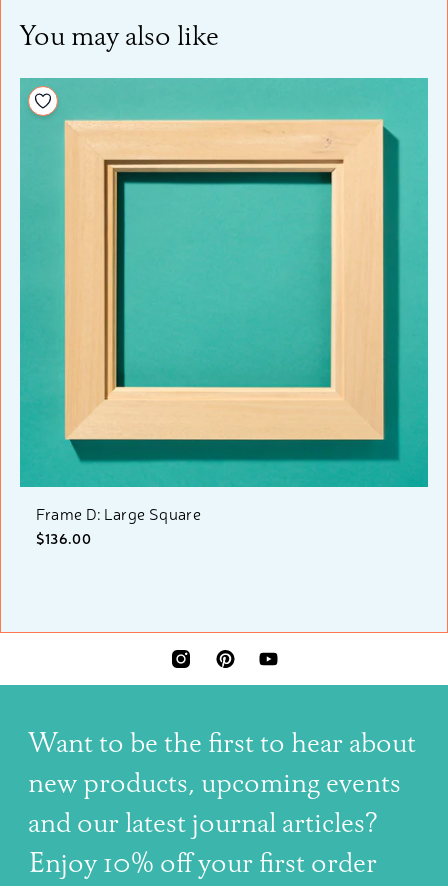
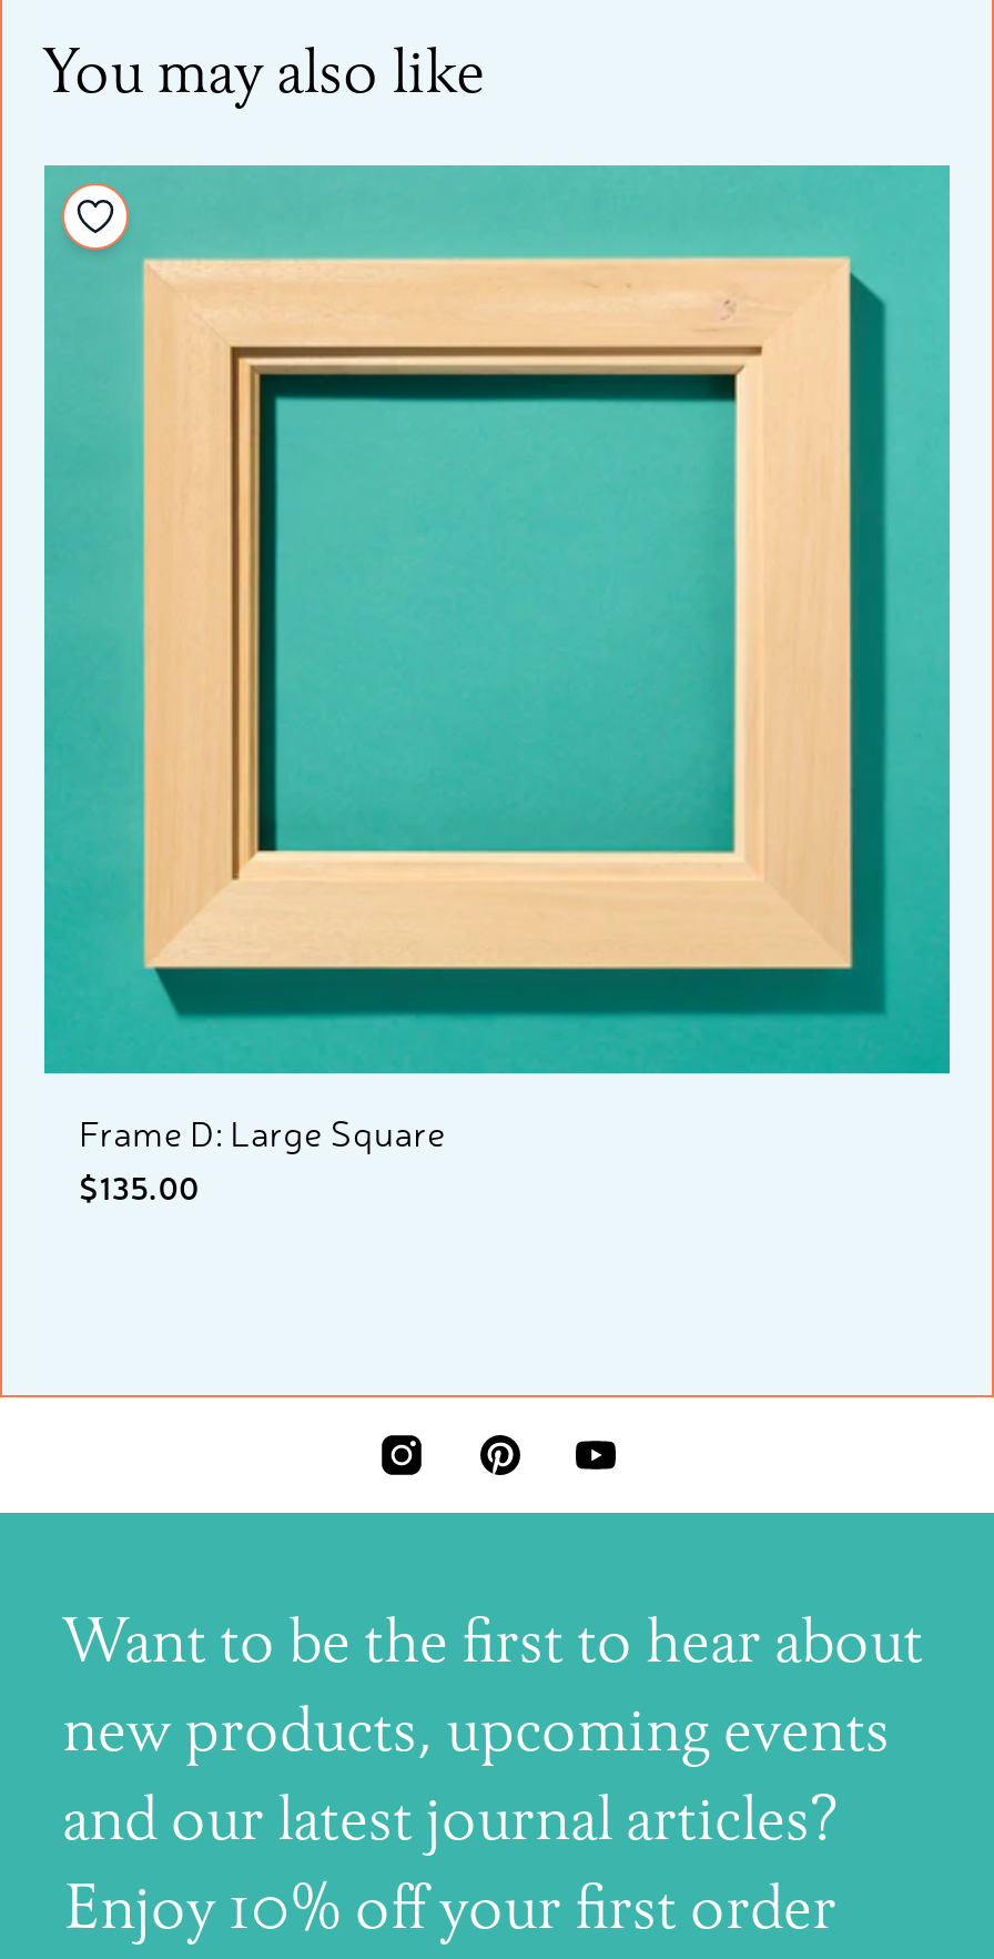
[36,529,91,547] $136.00 -> [79,1166,200,1206] $135.00

